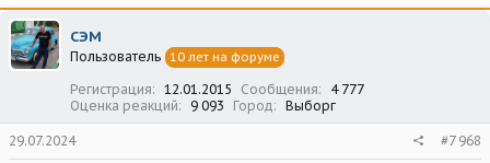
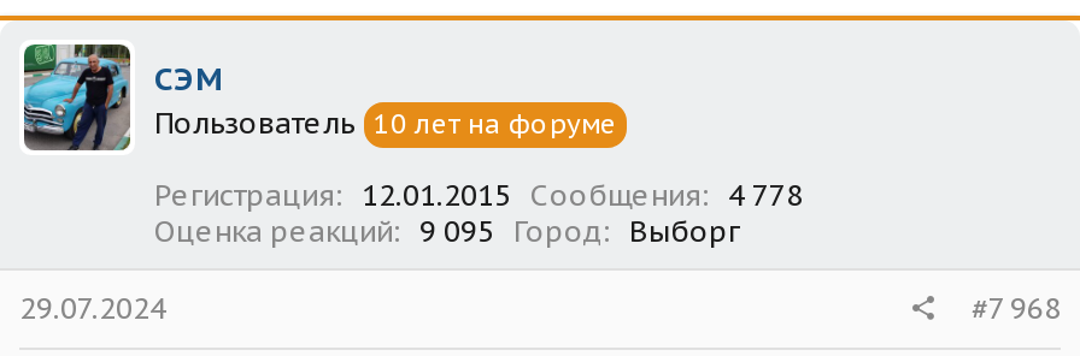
[70,81,364,97] Регистрация 12.01.2015 Сообщения 4 777 -> [154,177,803,213] Регистрация 12.01.2015 Сообщения 4 778
[70,97,336,114] Оценка реакций 9 093 Город Выборг -> [154,213,740,249] Оценка реакций 9 095 Город Выборг

